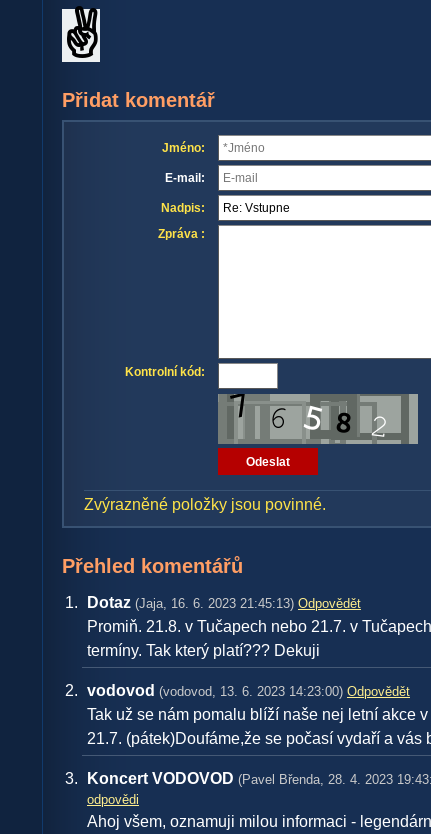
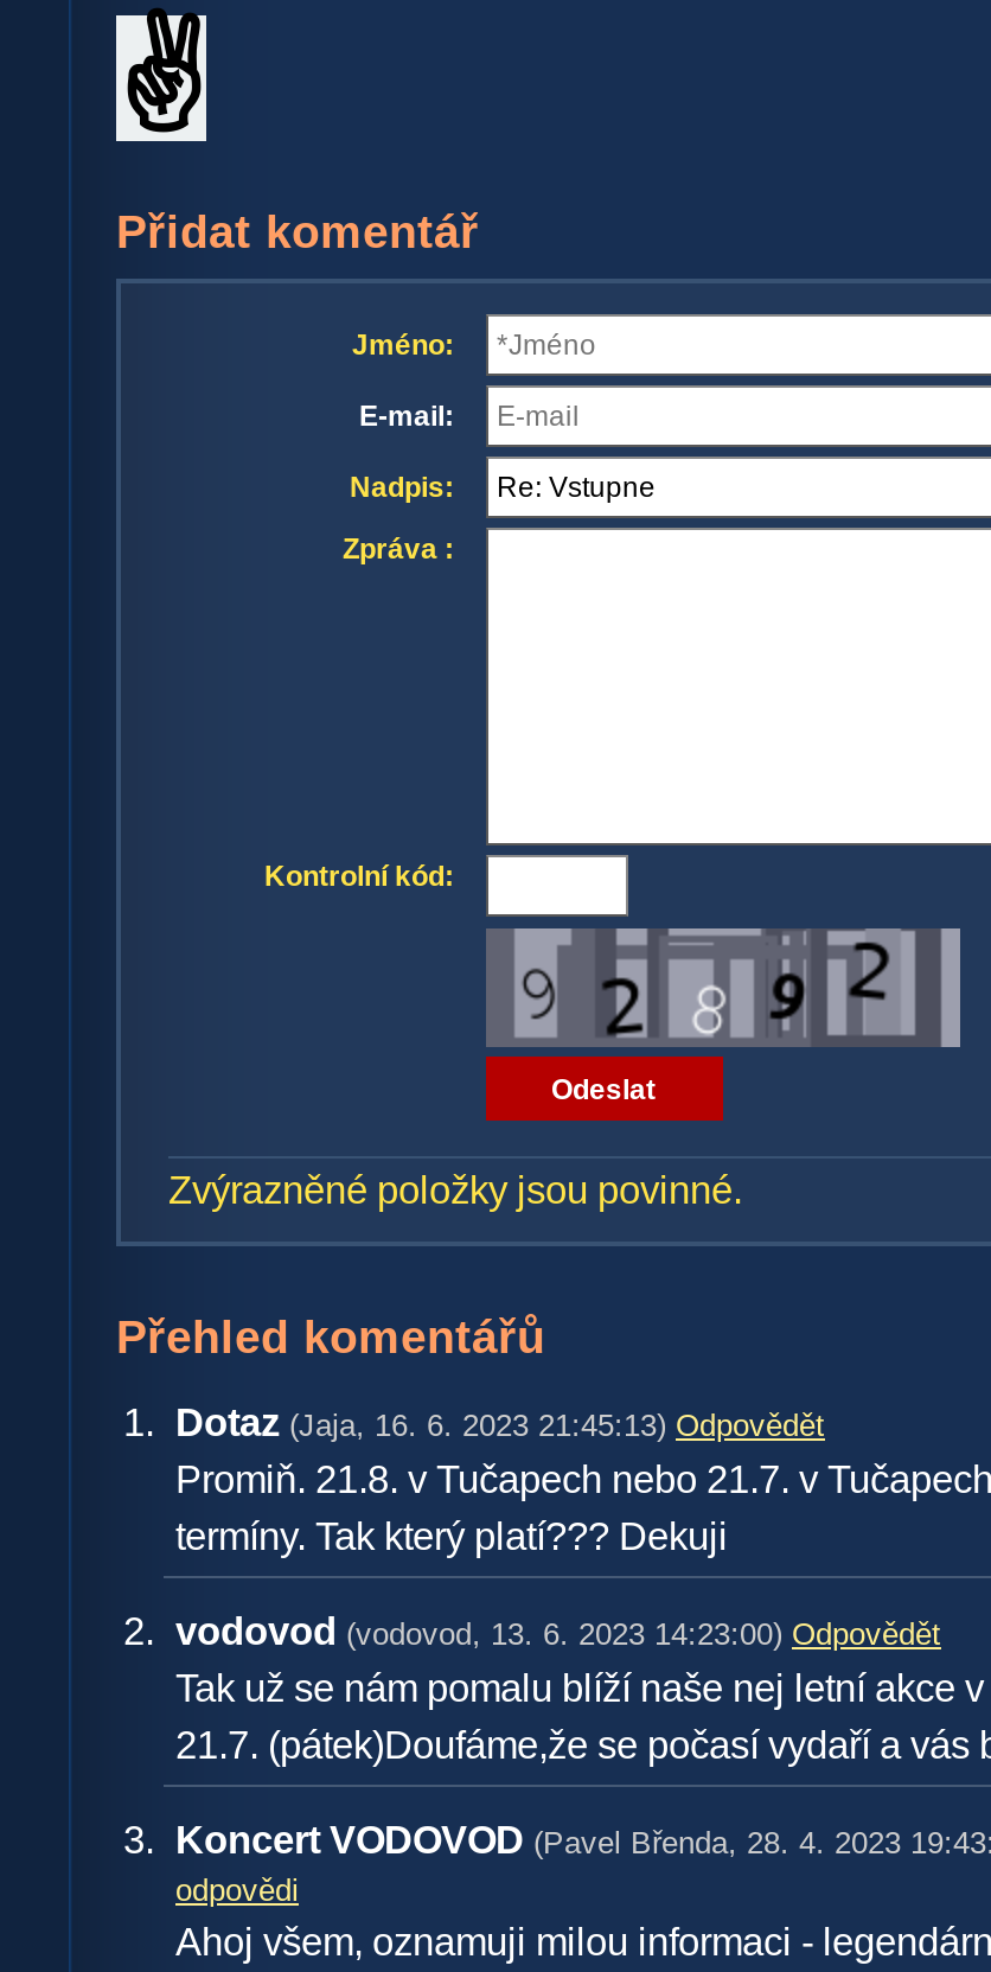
[229,393,402,444] [image] -> [512,926,920,1045] [image]

